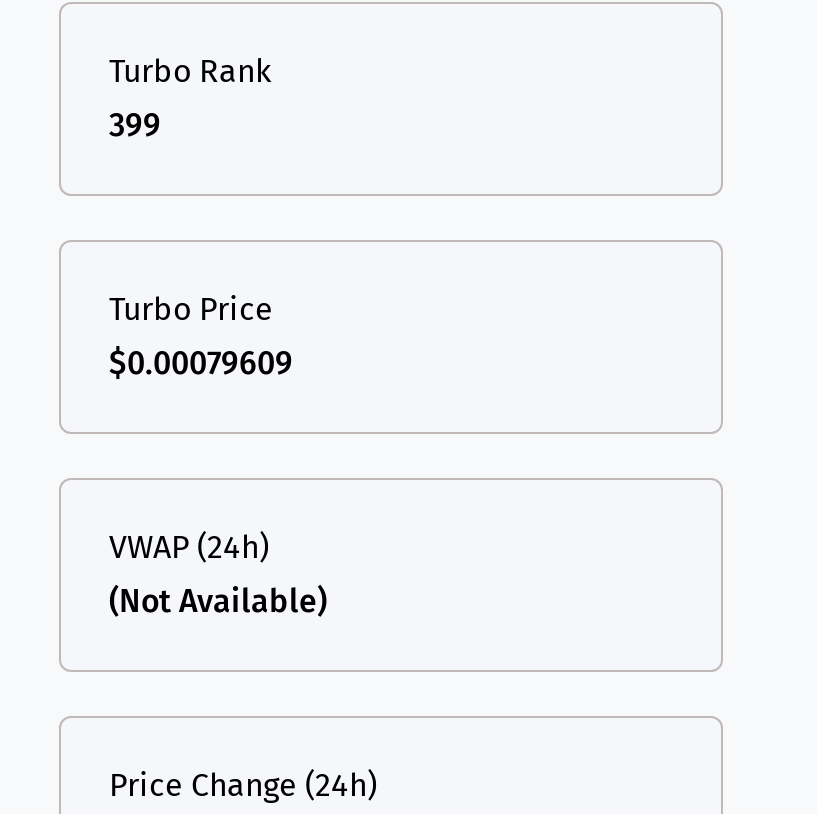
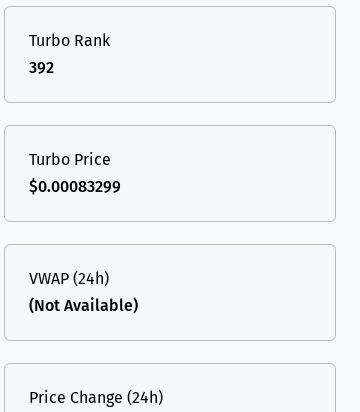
[109,105,161,143] 399 -> [29,58,54,77] 392
[109,343,293,381] $0.00079609 -> [29,177,121,196] $0.00083299

